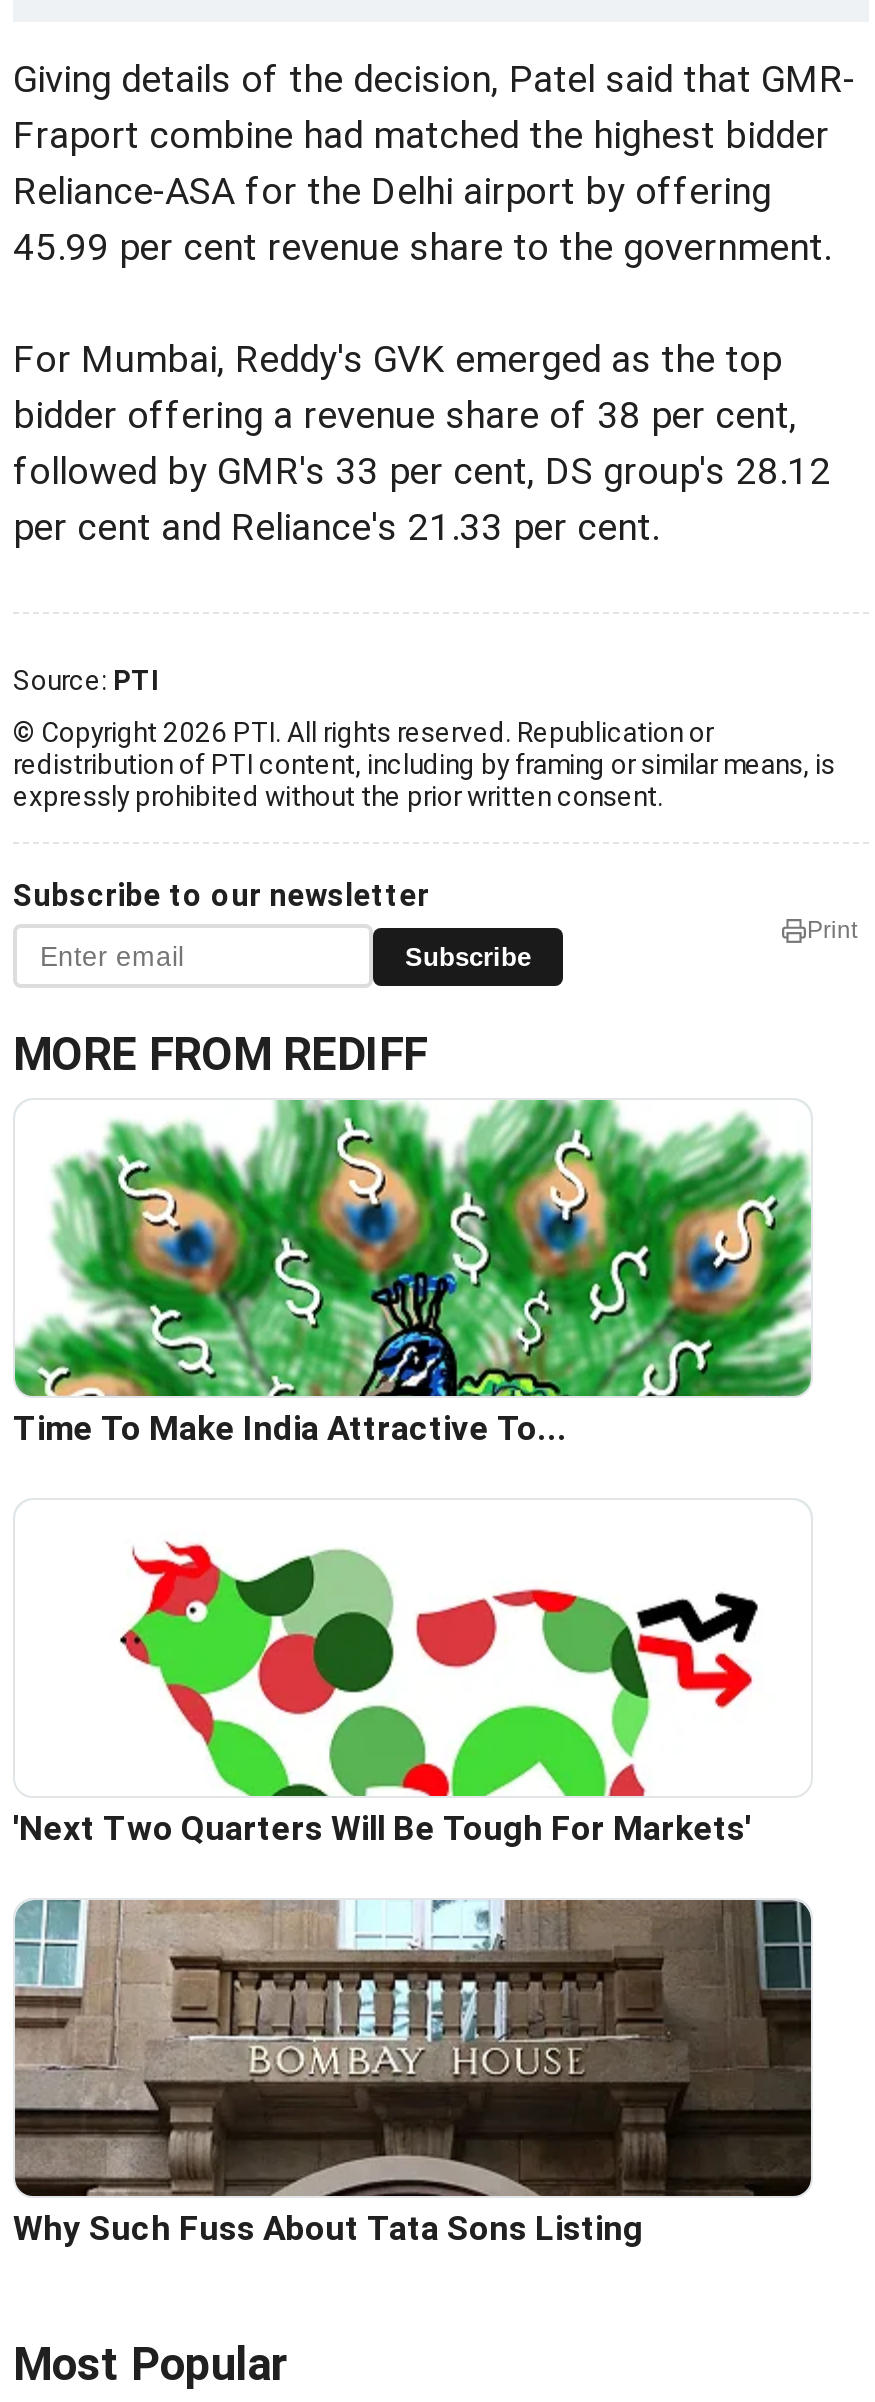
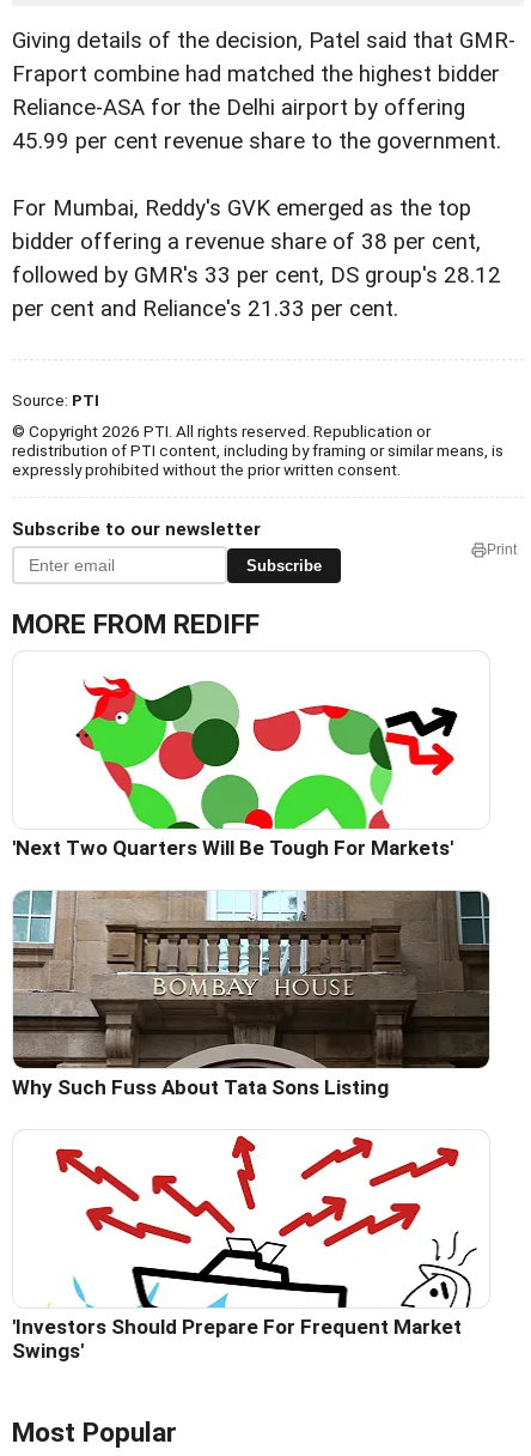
[13,1098,813,1449] [image] | Time To Make India Attractive To... -> none
moved [13,1534,751,2249] -> [12,672,453,1100]: [image] | 'Next Two Quarters Will Be Tough For Markets' | Why Such Fuss About Tata Sons Listing
none -> [12,1135,477,1363] [image] | 'Investors Should Prepare For Frequent Market | Swings'

